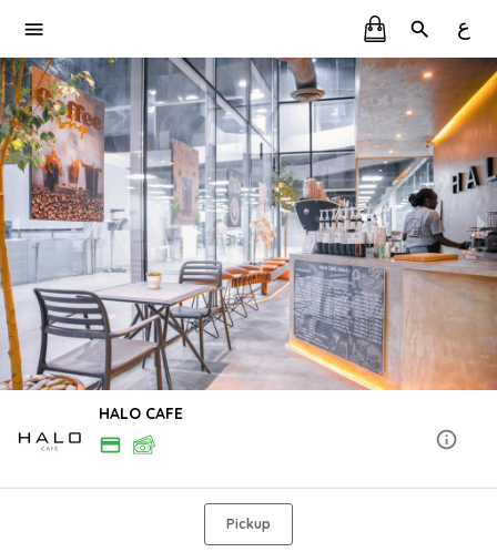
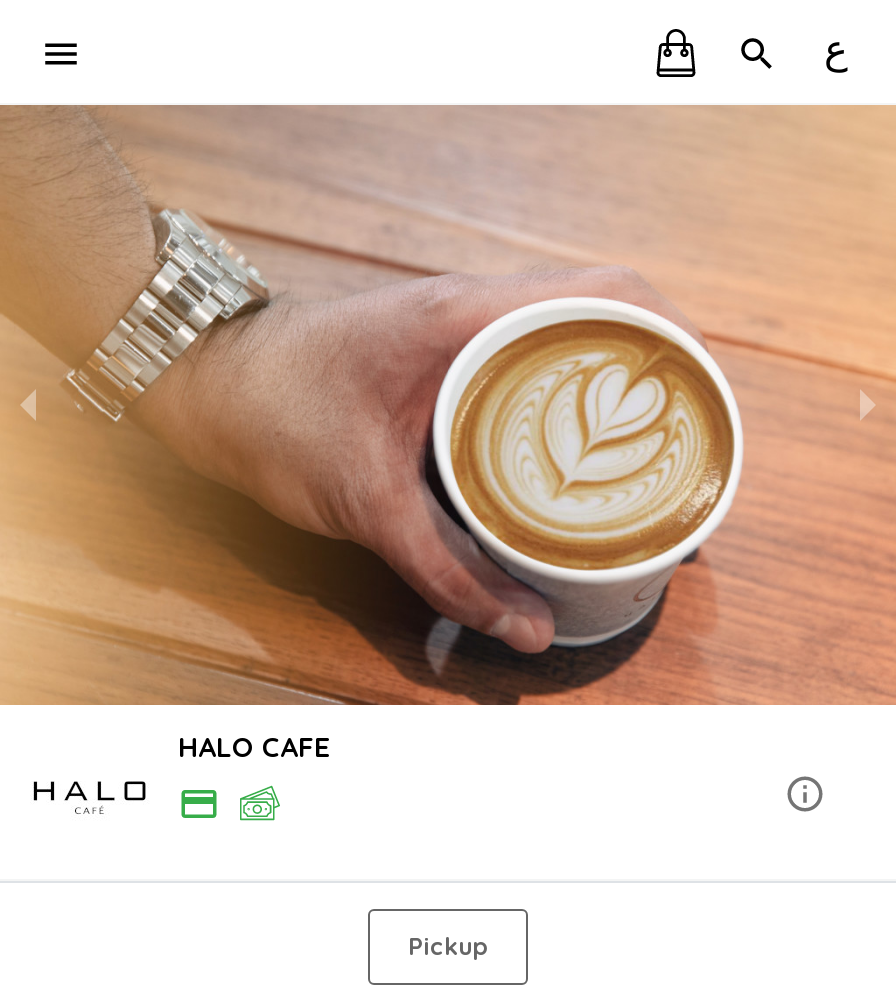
[3,57,494,391] [image] -> [6,103,890,707] [image]

